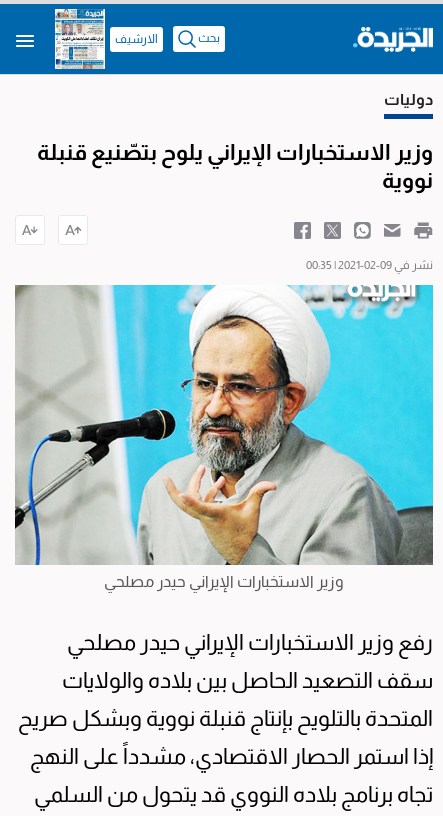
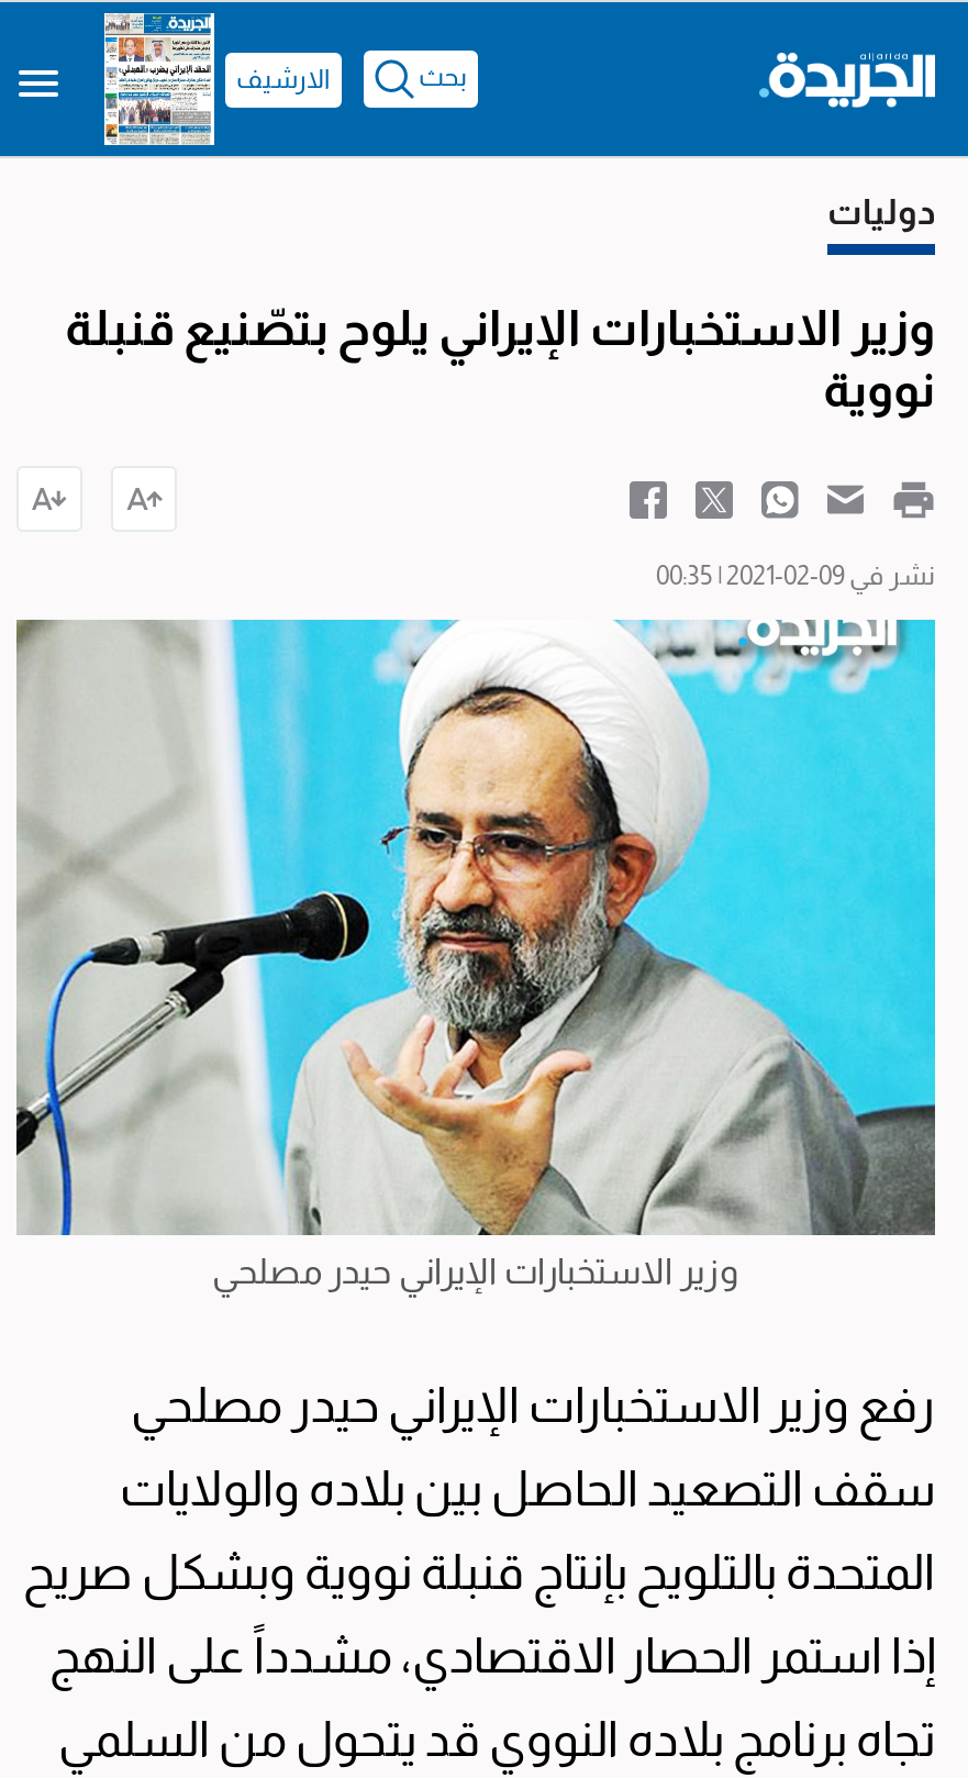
[55,9,104,69] [image] -> [104,15,212,145] [image]

